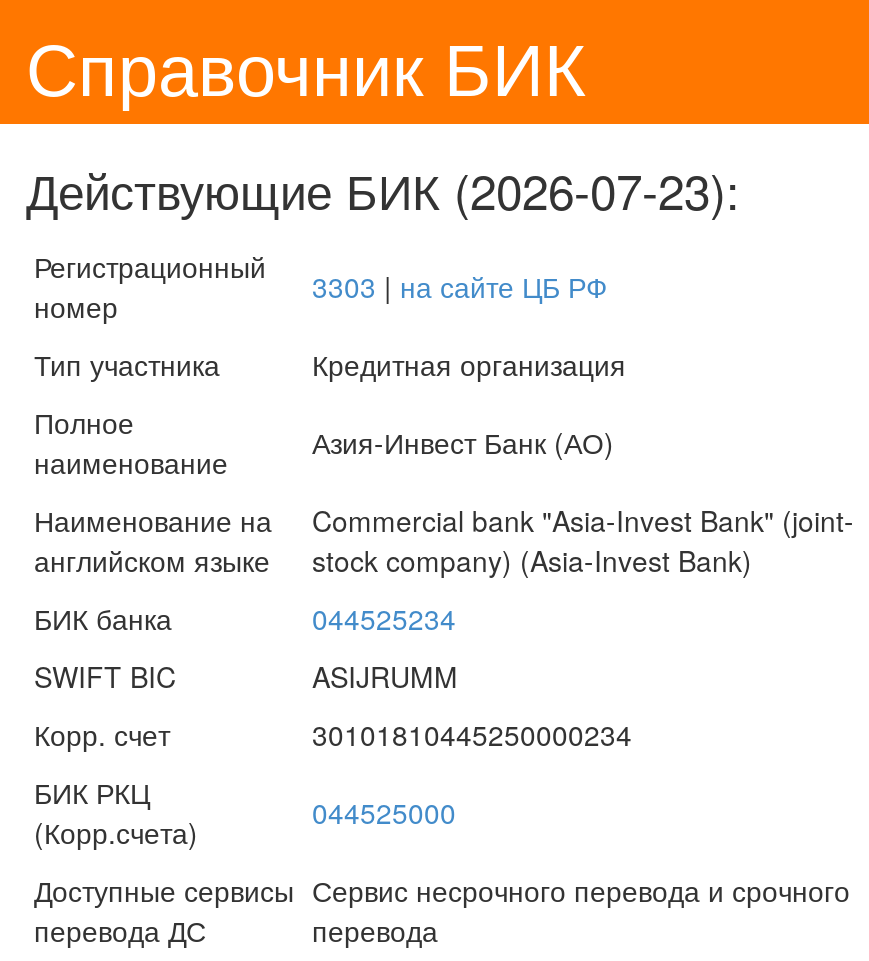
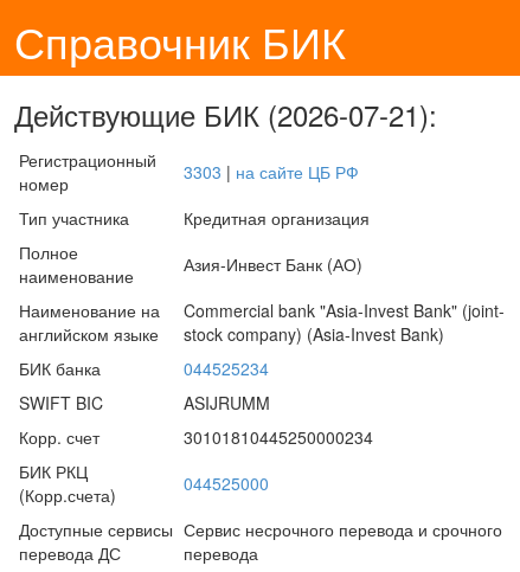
[26,154,740,224] Действующие БИК (2026-07-23): -> [14,94,437,135] Действующие БИК (2026-07-21):

